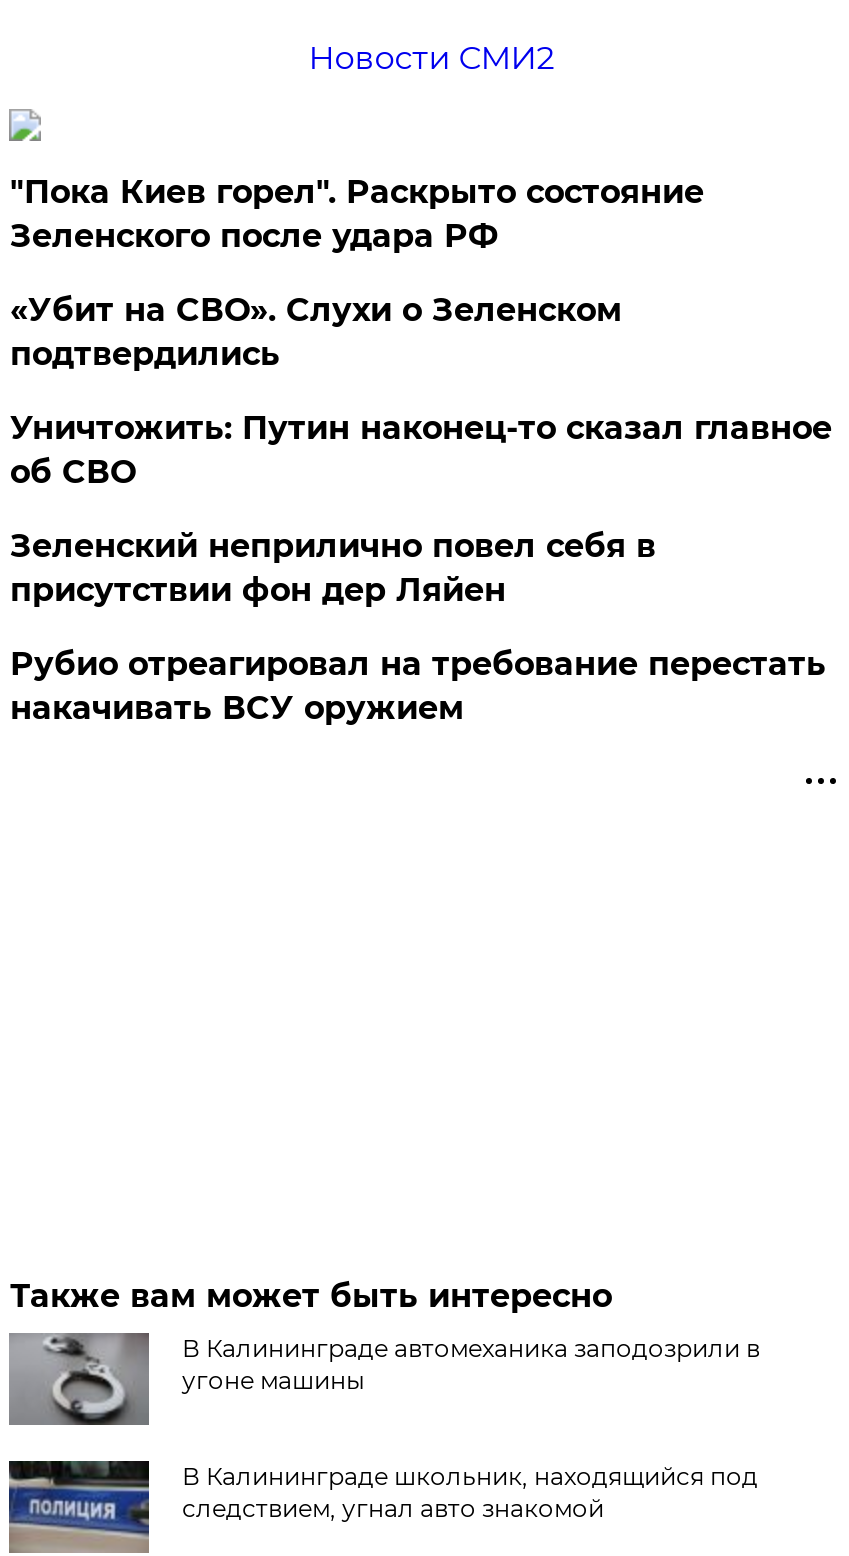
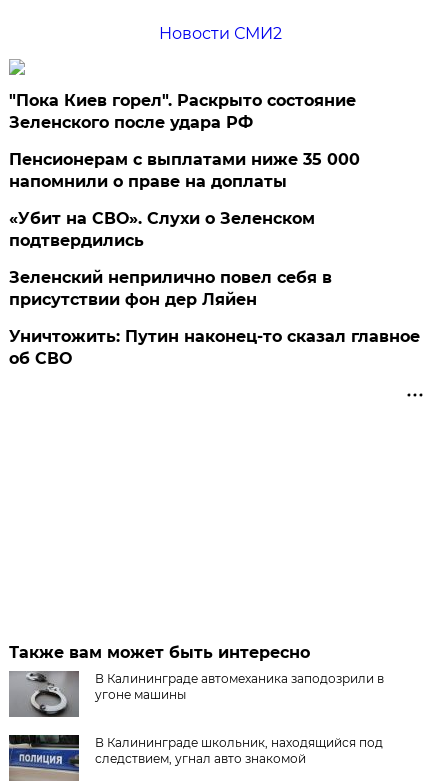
none -> [9,150,360,191] Пенсионерам с выплатами ниже 35 000 | напомнили о праве на доплаты
moved [10,291,622,373] -> [9,209,315,250]: «Убит на СВО». Слухи о Зеленском | подтвердились
moved [10,409,832,491] -> [9,327,420,368]: Уничтожить: Путин наконец-то сказал главное | об СВО
[10,645,826,727] Рубио отреагировал на требование перестать | накачивать ВСУ оружием -> none

